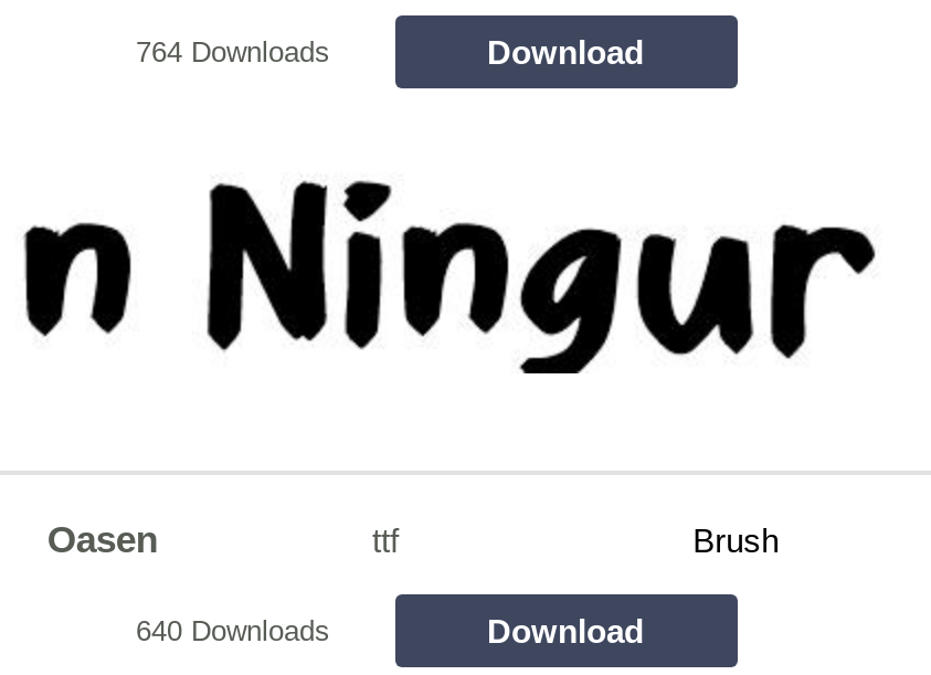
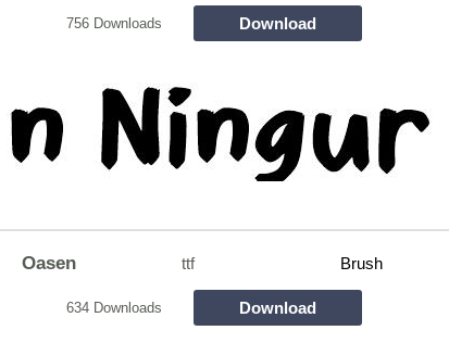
[136,35,330,68] 764 Downloads -> [66,15,161,31] 756 Downloads
[136,614,330,647] 640 Downloads -> [66,299,161,316] 634 Downloads

